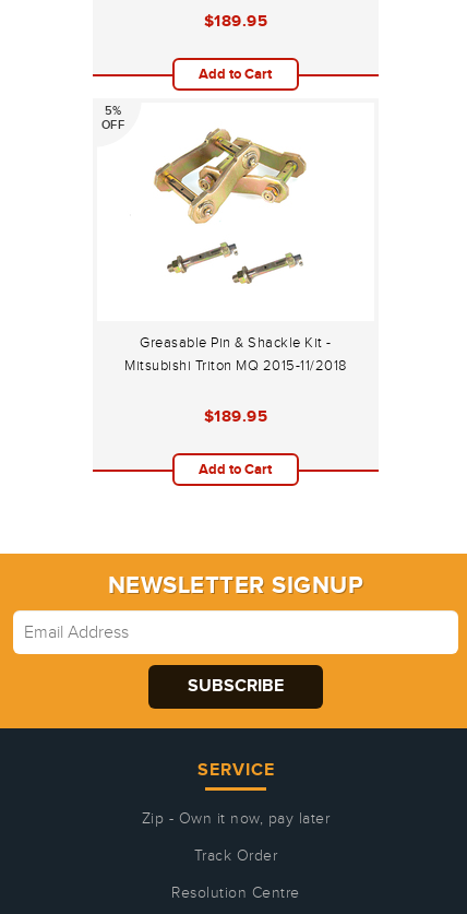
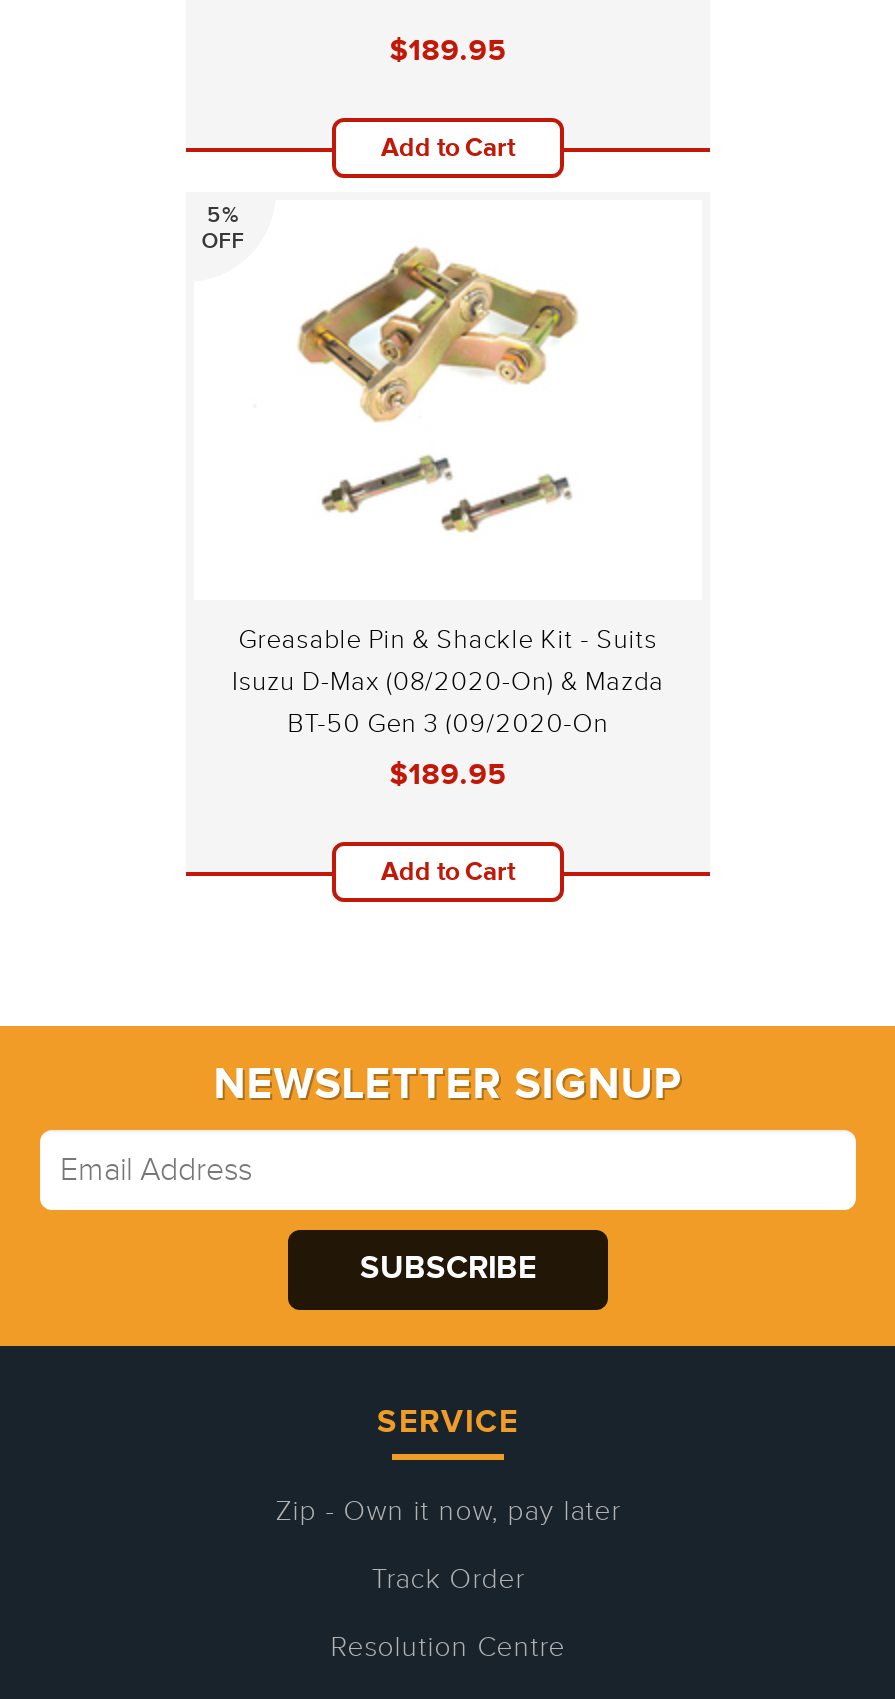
[125,335,347,375] Greasable Pin & Shackle Kit - | Mitsubishi Triton MQ 2015-11/2018 -> [232,625,664,741] Greasable Pin & Shackle Kit - Suits | Isuzu D-Max (08/2020-On) & Mazda | BT-50 Gen 3 (09/2020-On

